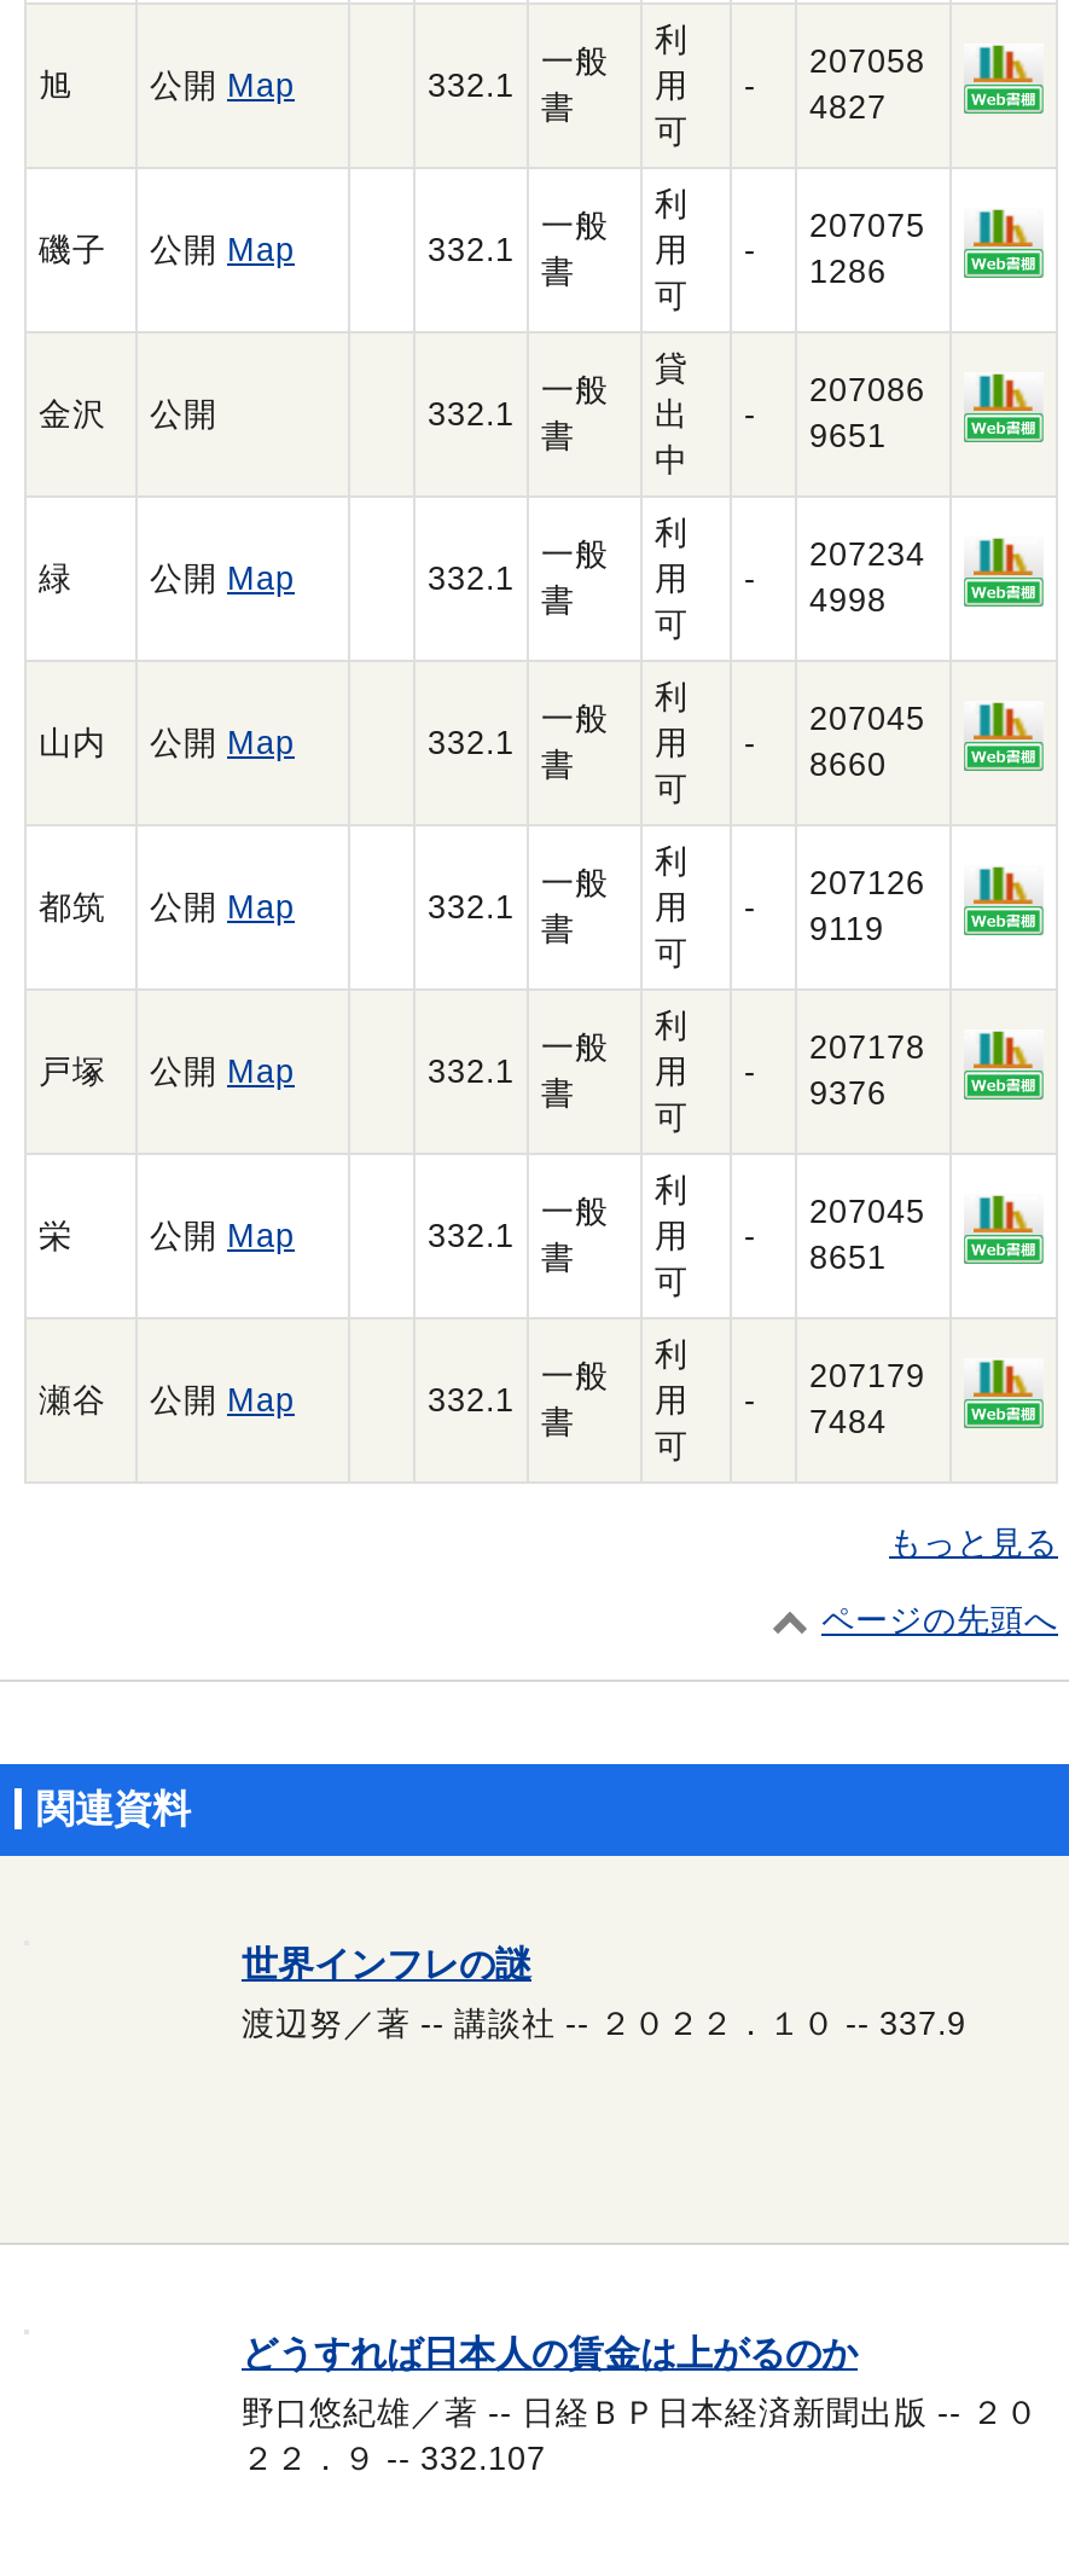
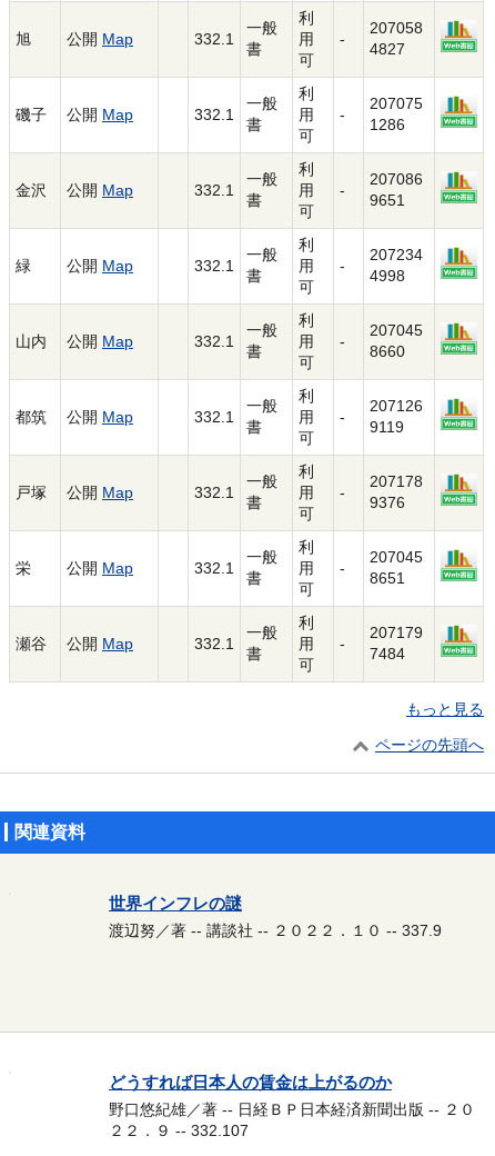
[655,350,689,478] 貸 | 出 | 中 -> [299,161,314,220] 利 | 用 | 可
[150,396,217,433] 公開 -> [67,182,133,199] 公開Map

